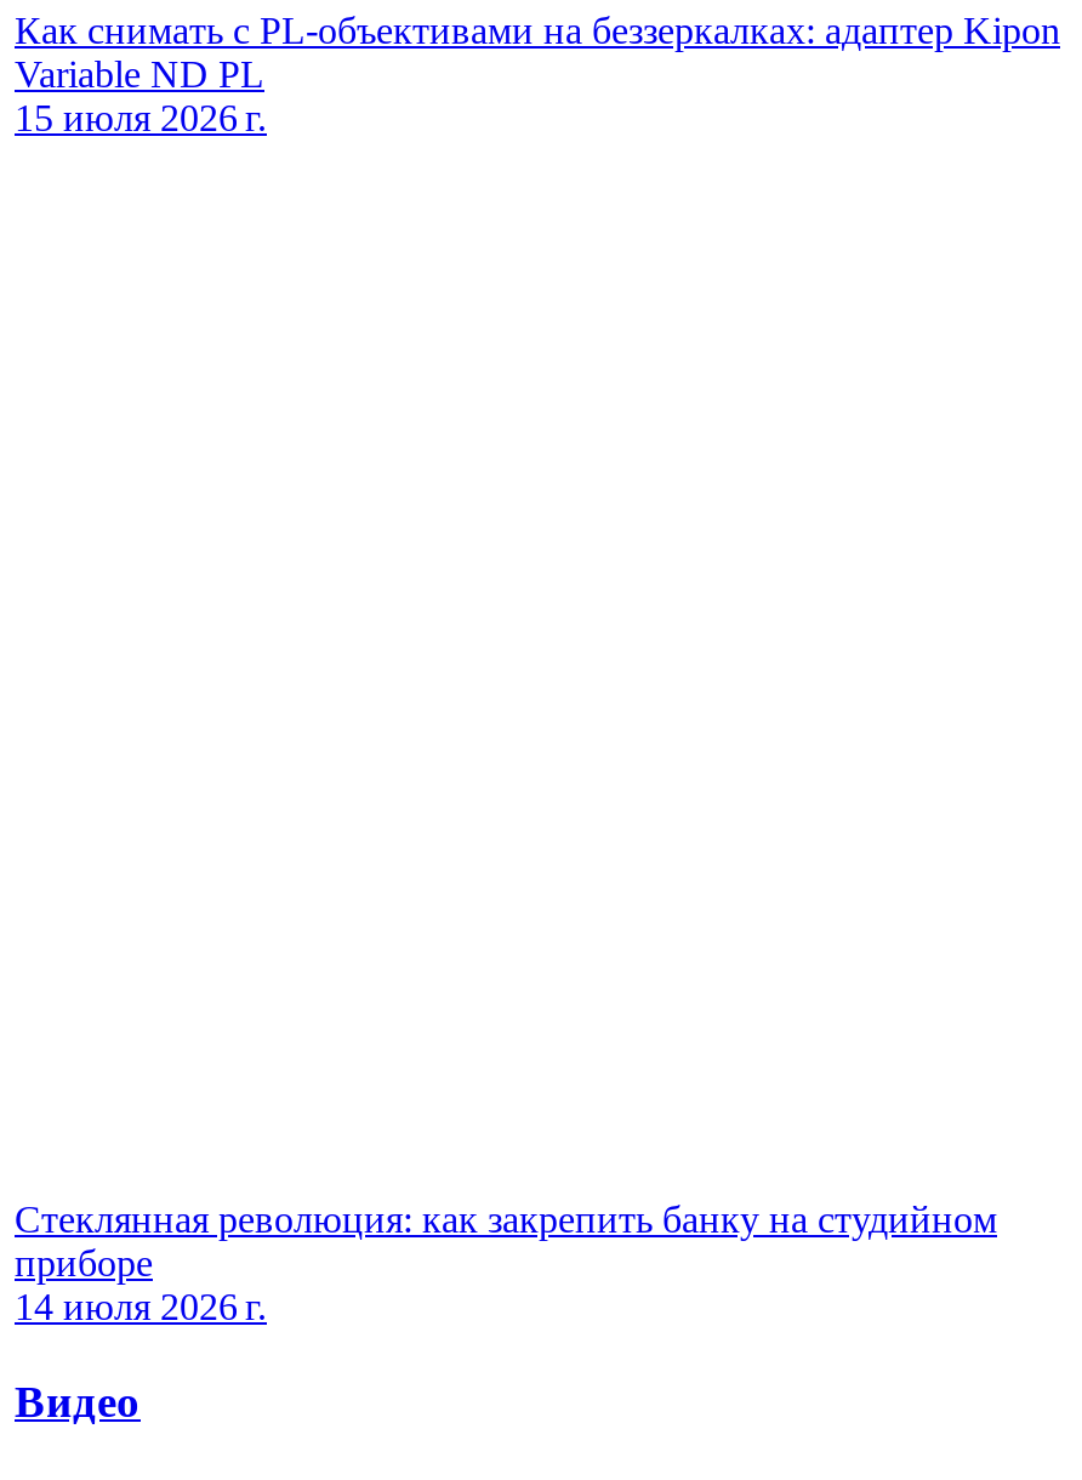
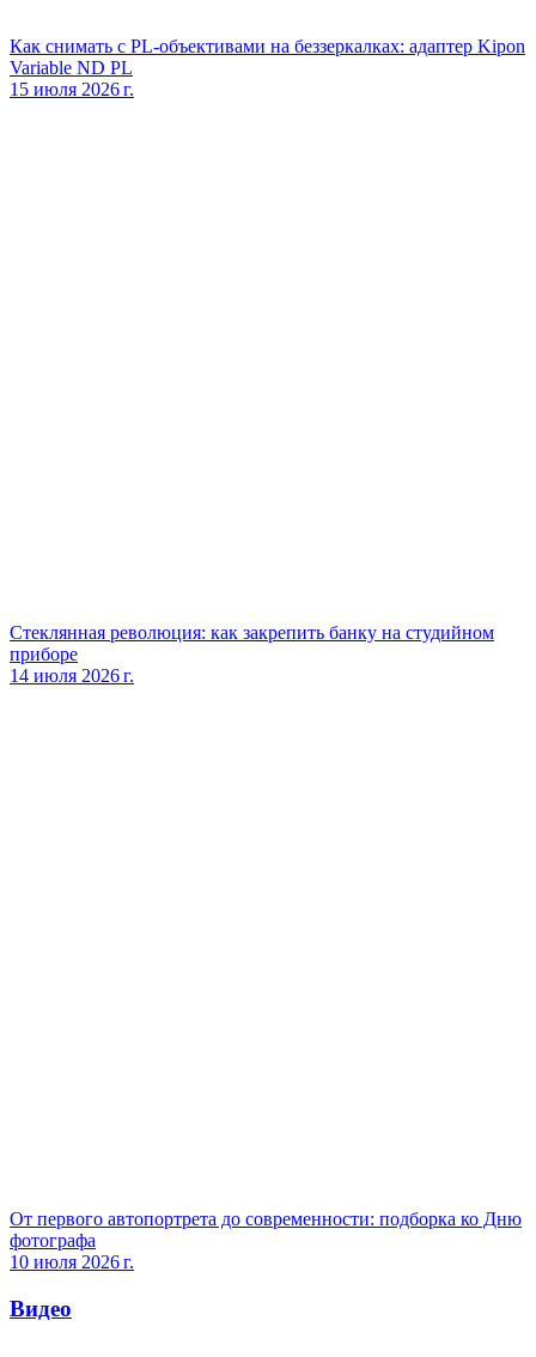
none -> [10,1209,522,1273] От первого автопортрета до современности: подборка ко Дню | фотографа | 10 июля 2026 г.

